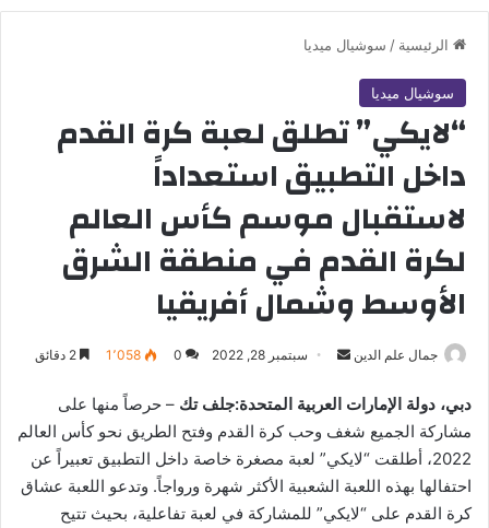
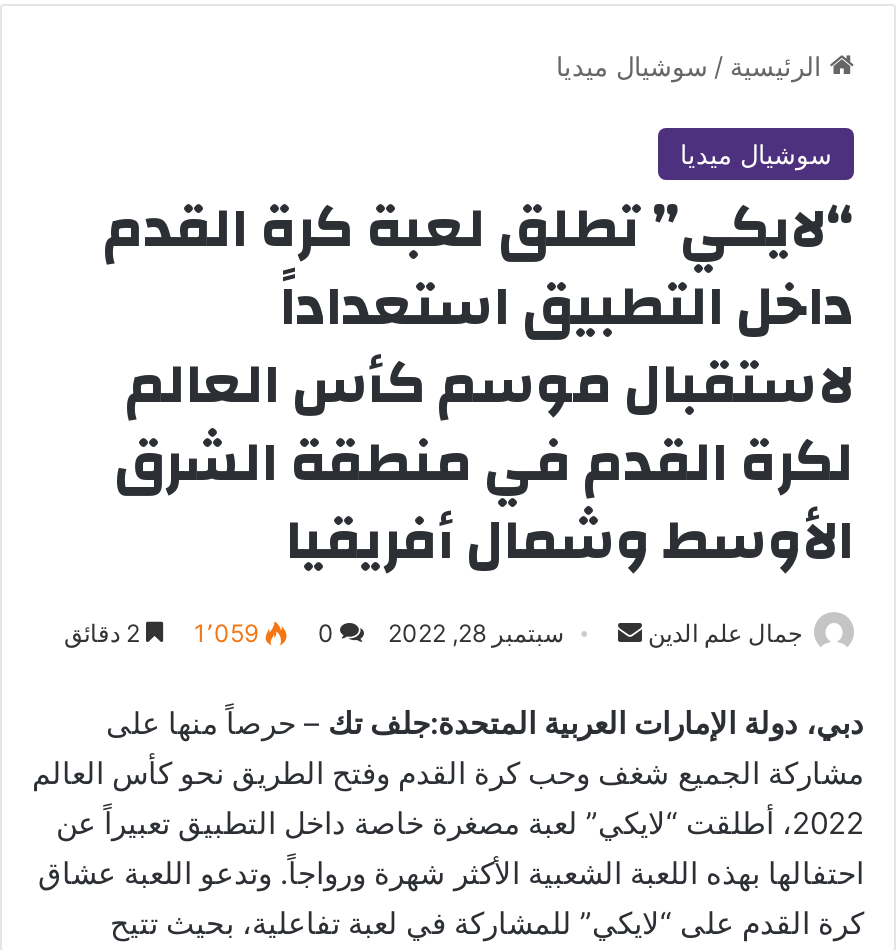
[106,347,141,363] 1٬058 -> [194,619,258,649] 1٬059

